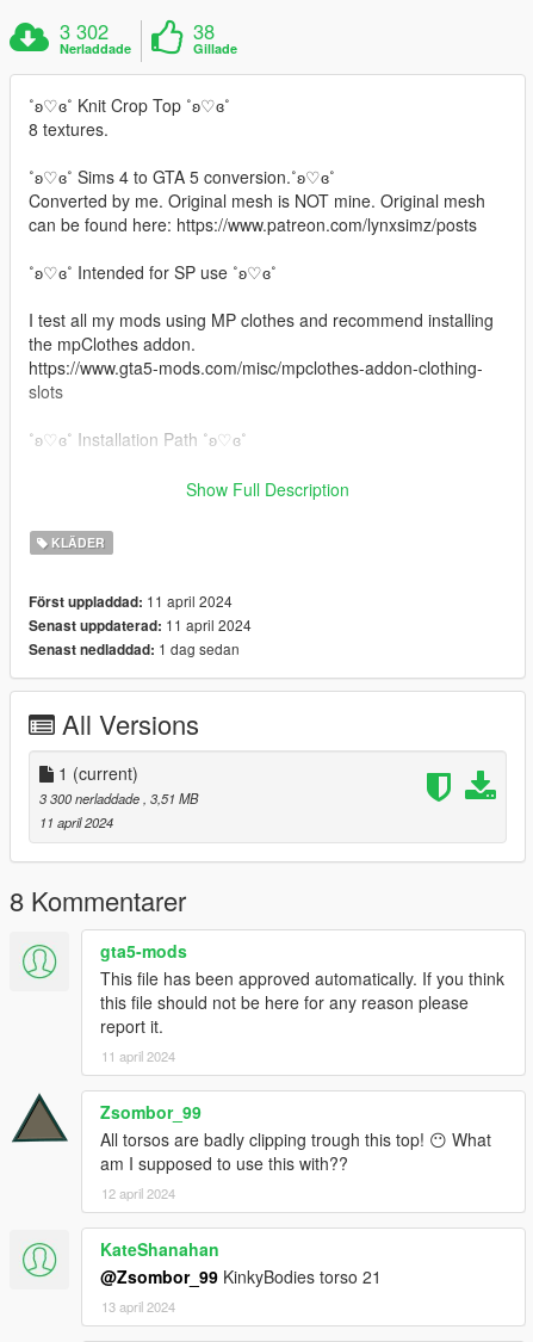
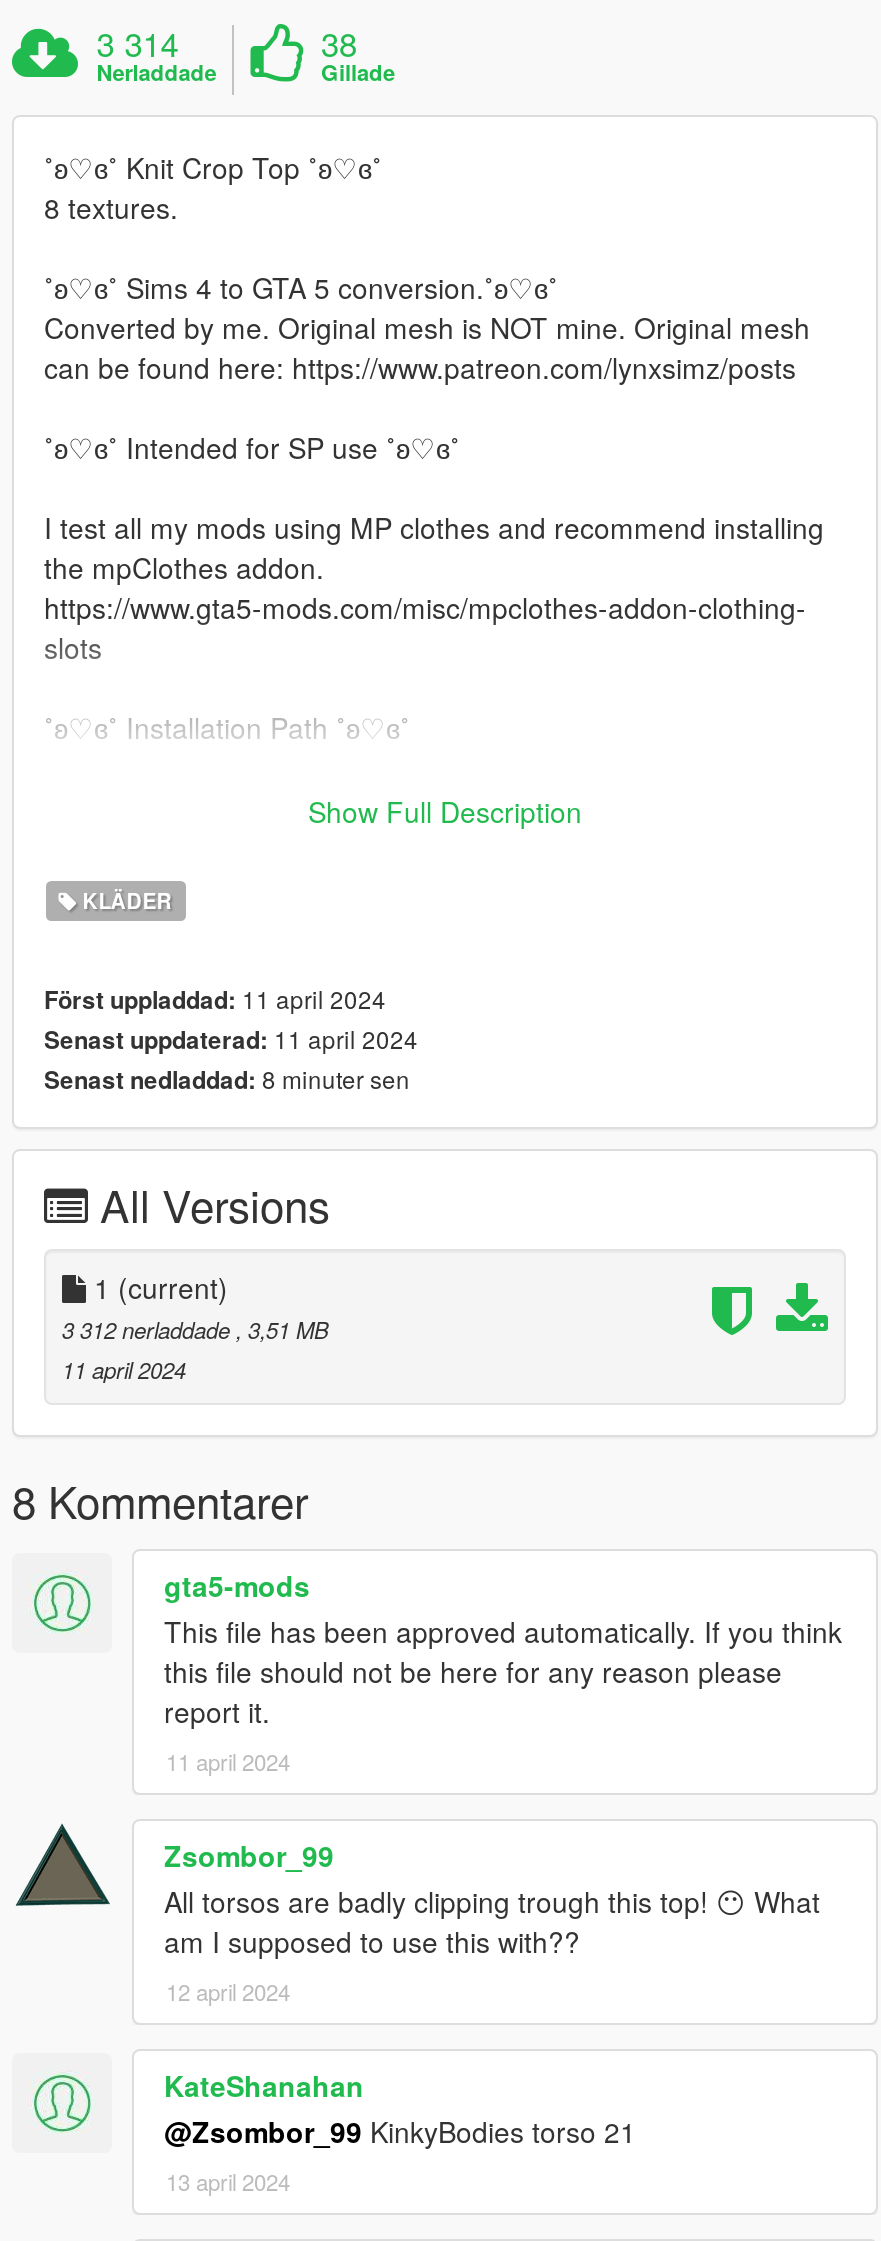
[60,17,109,46] 3 302 -> [96,19,178,67] 3 314
[29,638,240,660] Senast nedladdad: 1 dag sedan -> [44,1061,410,1097] Senast nedladdad: 8 minuter sen
[39,789,198,808] 3 300 nerladdade, 3,51 MB -> [62,1313,328,1345] 3 312 nerladdade, 3,51 MB

